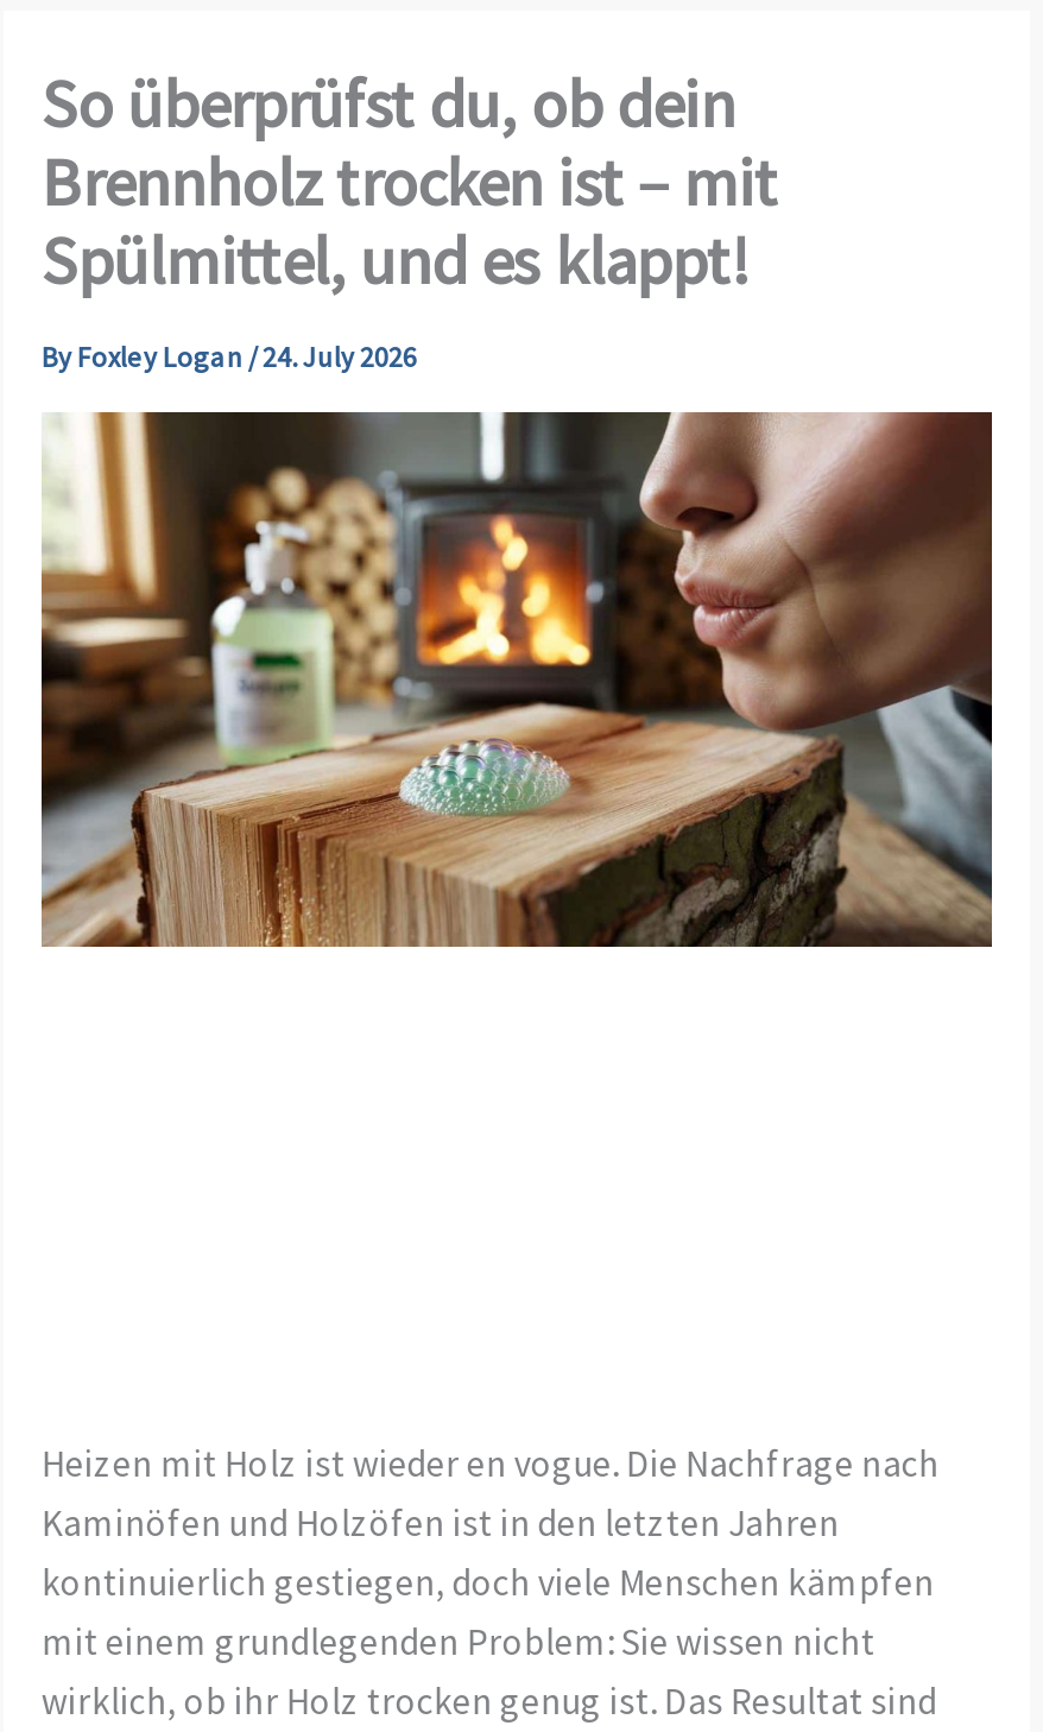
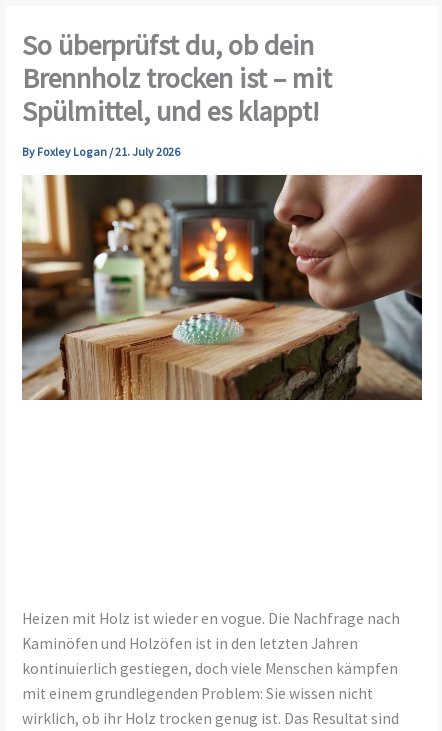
[41,339,417,375] By Foxley Logan /24. July 2026 -> [22,144,180,159] By Foxley Logan /21. July 2026

